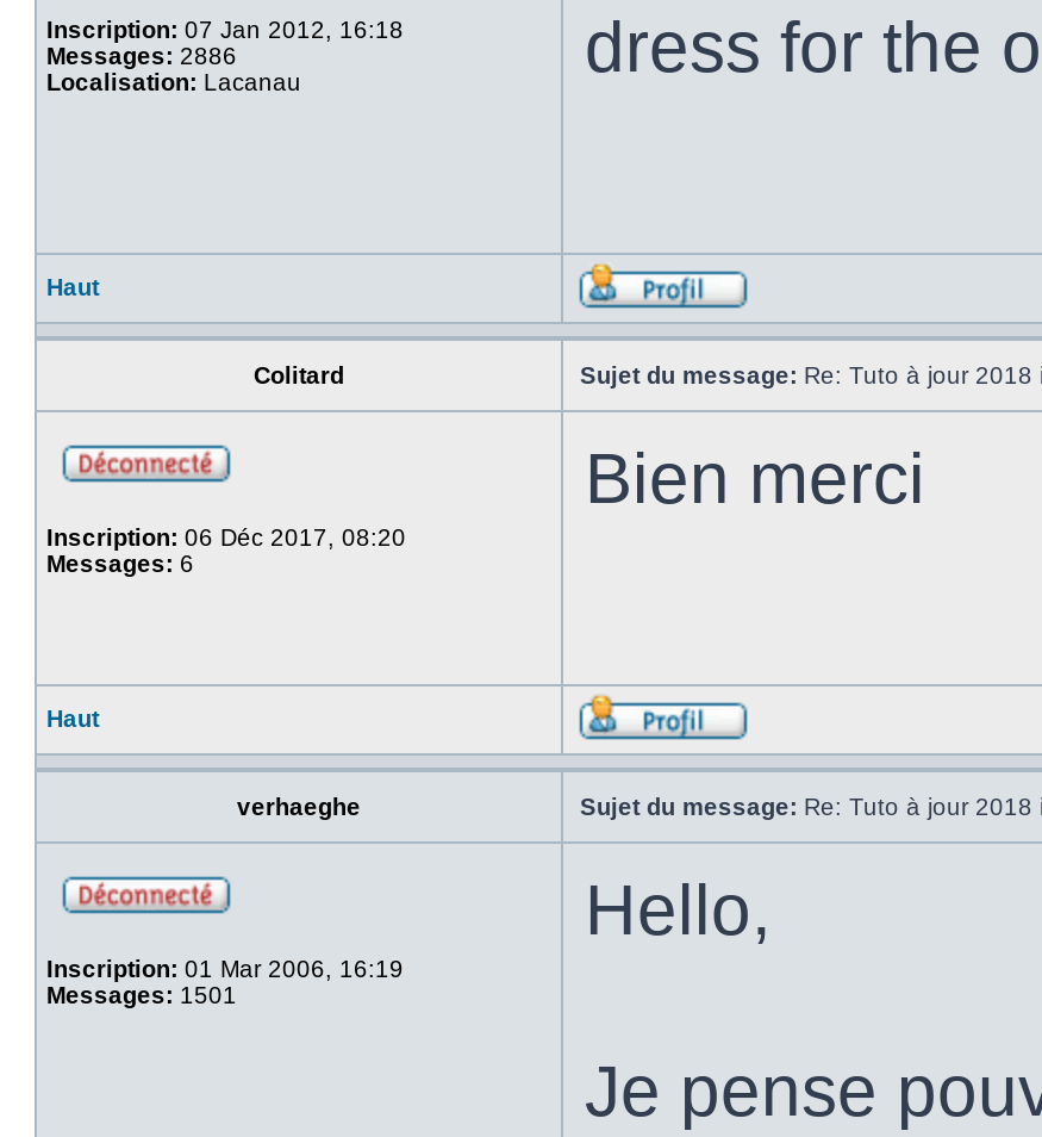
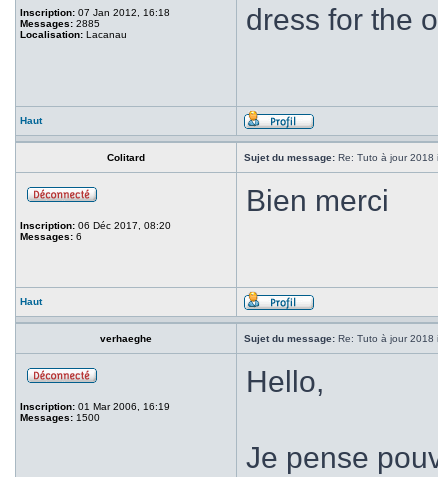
[46,43,237,69] Messages: 2886 -> [20,18,100,29] Messages: 2885
[46,982,237,1008] Messages: 1501 -> [20,412,100,423] Messages: 1500

